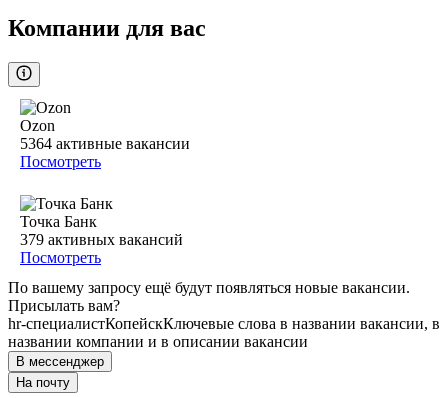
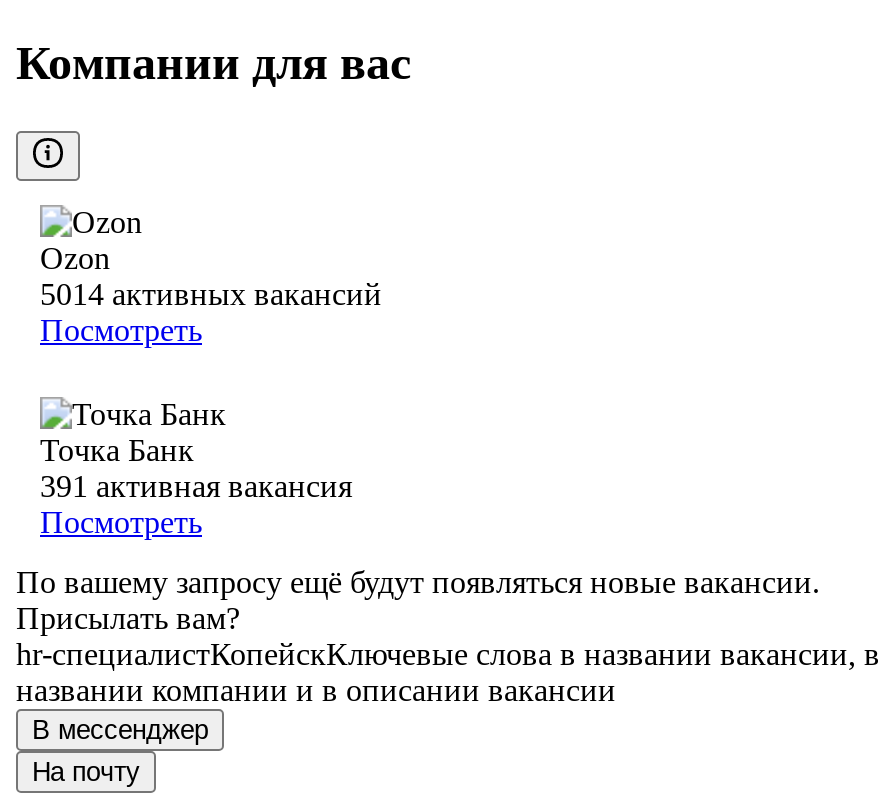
[20,135,190,152] 5364 активные вакансии -> [40,278,382,312] 5014 активных вакансий
[20,231,183,248] 379 активных вакансий -> [40,470,352,504] 391 активная вакансия

